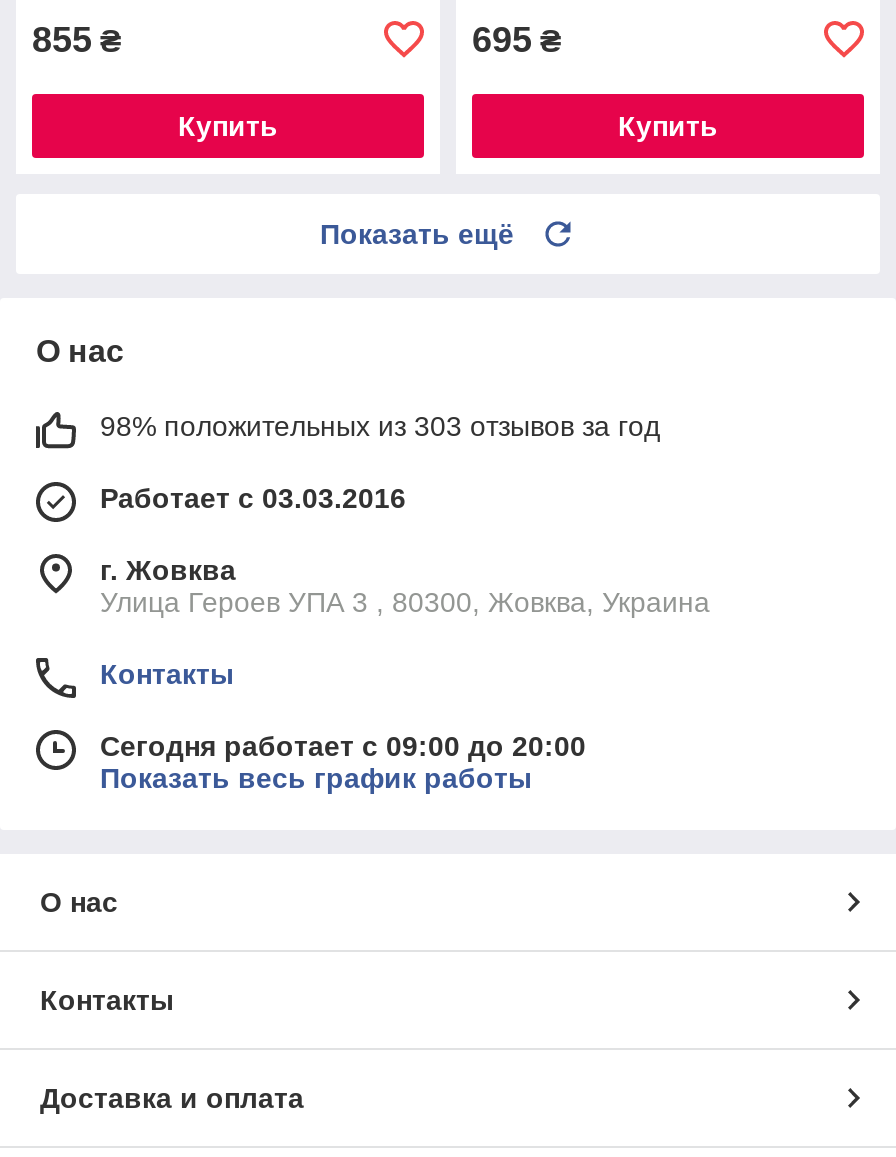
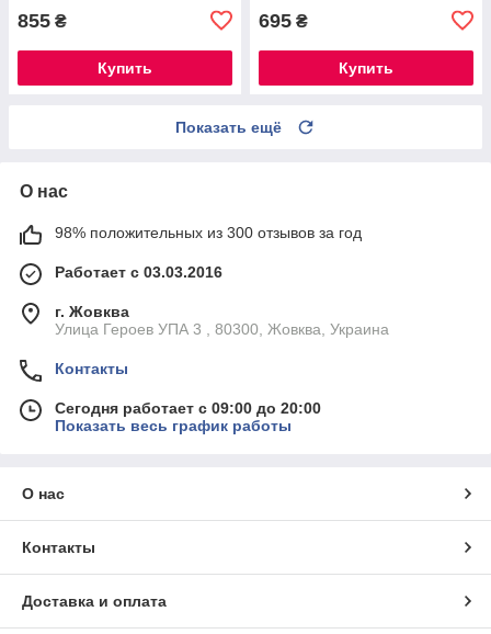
[100,410,660,442] 98% положительных из 303 отзывов за год -> [55,224,362,241] 98% положительных из 300 отзывов за год

